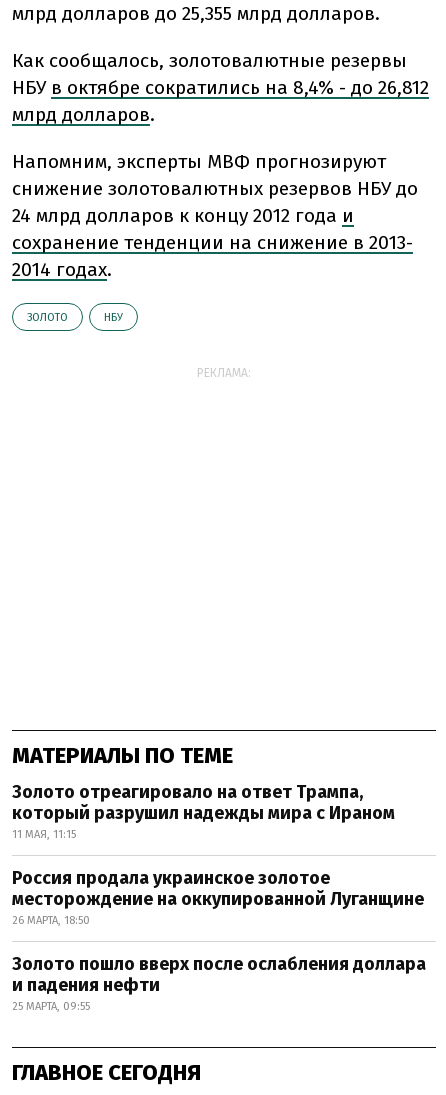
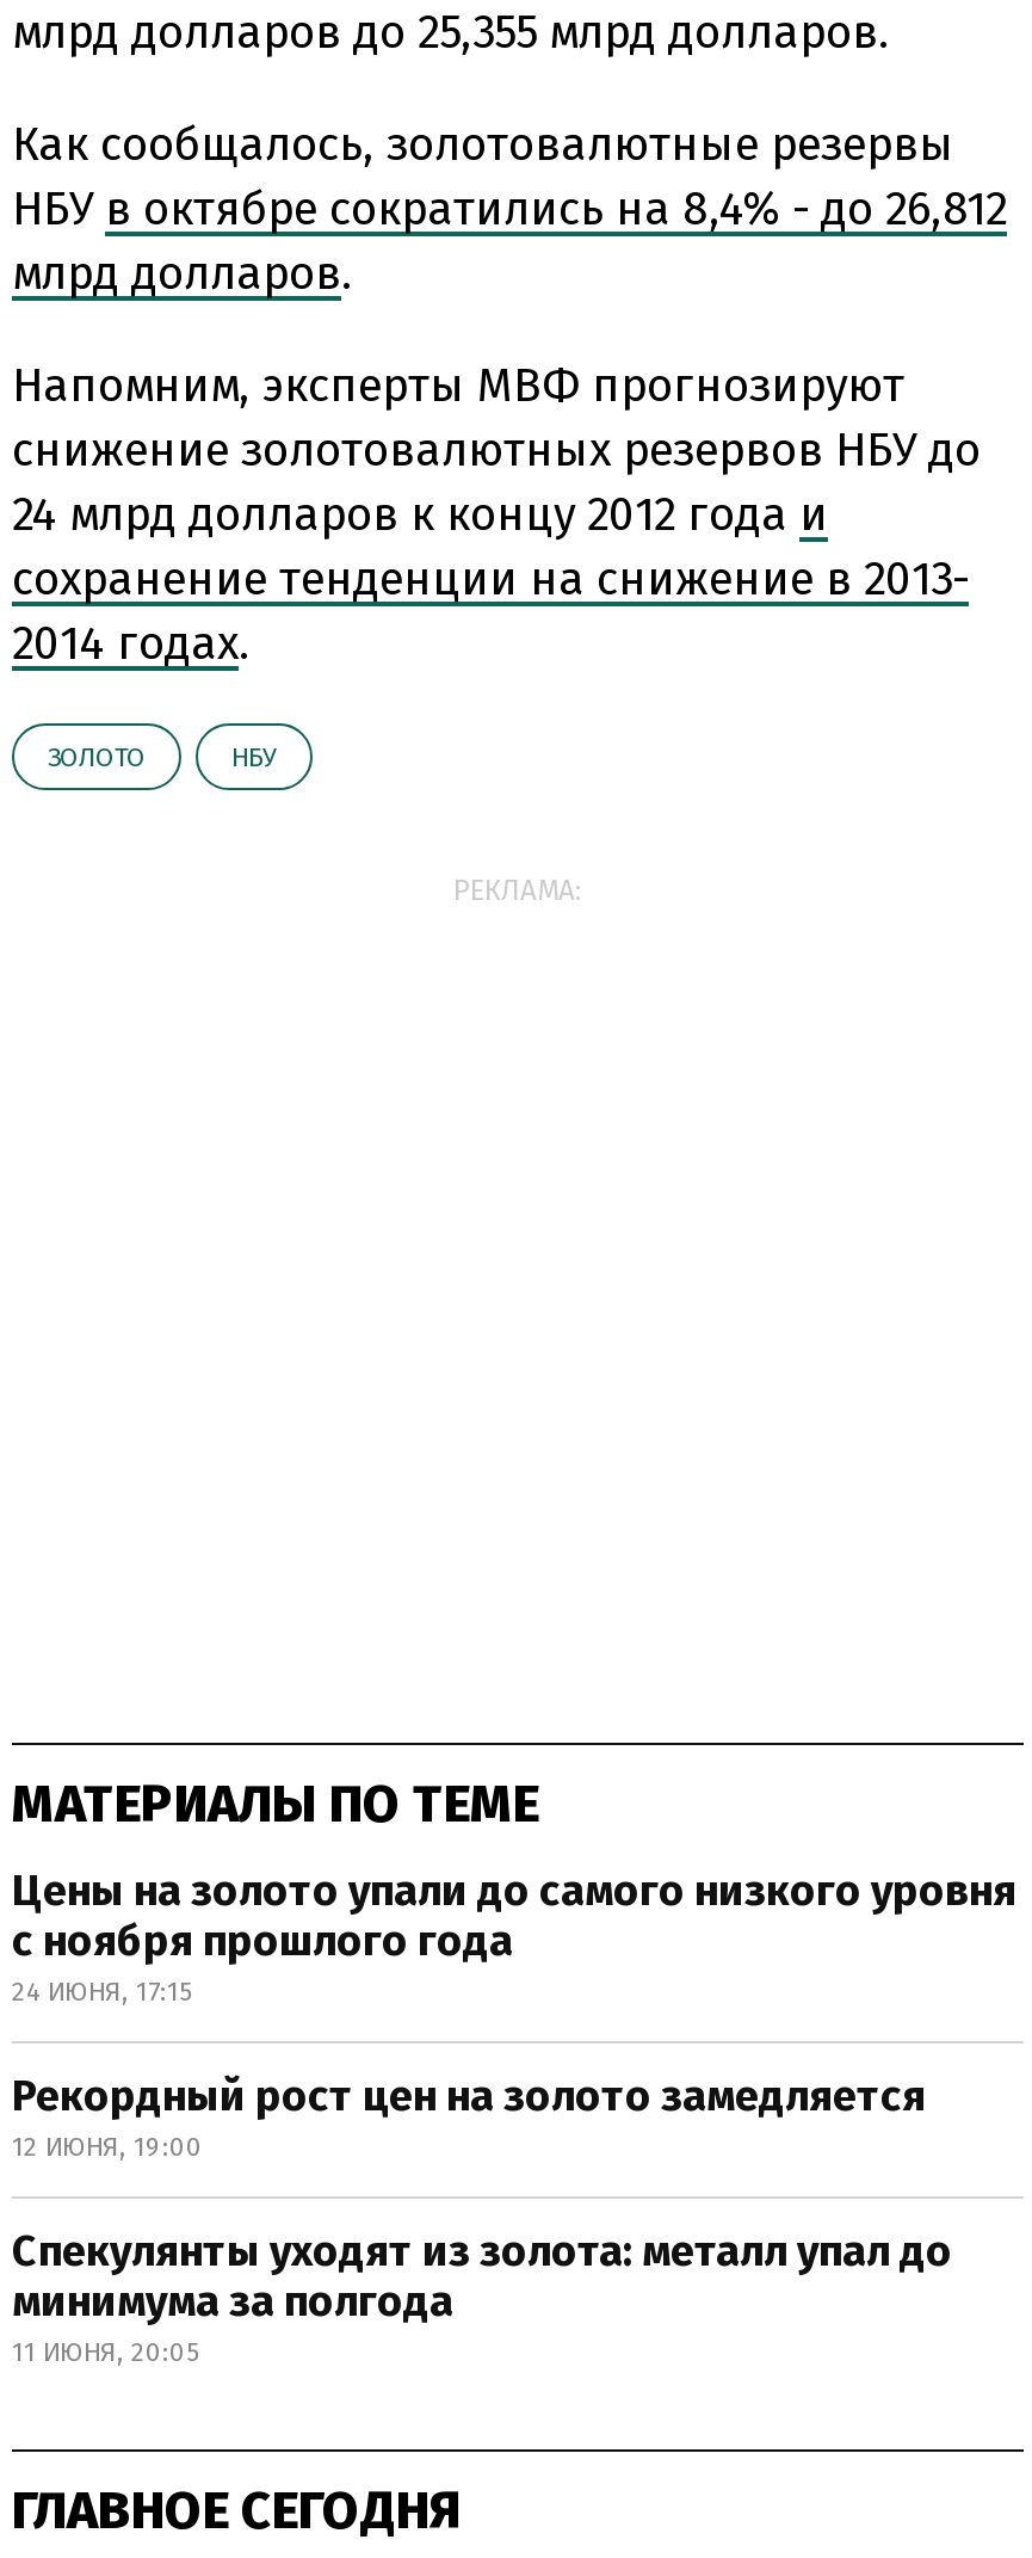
[12,781,395,841] Золото отреагировало на ответ Трампа, | который разрушил надежды мира с Ираном | 11 МАЯ, 11:15 -> [12,1864,1016,2008] Цены на золото упали до самого низкого уровня | с ноября прошлого года | 24 ИЮНЯ, 17:15
[12,867,424,927] Россия продала украинское золотое | месторождение на оккупированной Луганщине | 26 МАРТА, 18:50 -> [12,2070,926,2163] Рекордный рост цен на золото замедляется | 12 ИЮНЯ, 19:00
[12,953,426,1013] Золото пошло вверх после ослабления доллара | и падения нефти | 25 МАРТА, 09:55 -> [12,2225,952,2368] Спекулянты уходят из золота: металл упал до | минимума за полгода | 11 ИЮНЯ, 20:05

